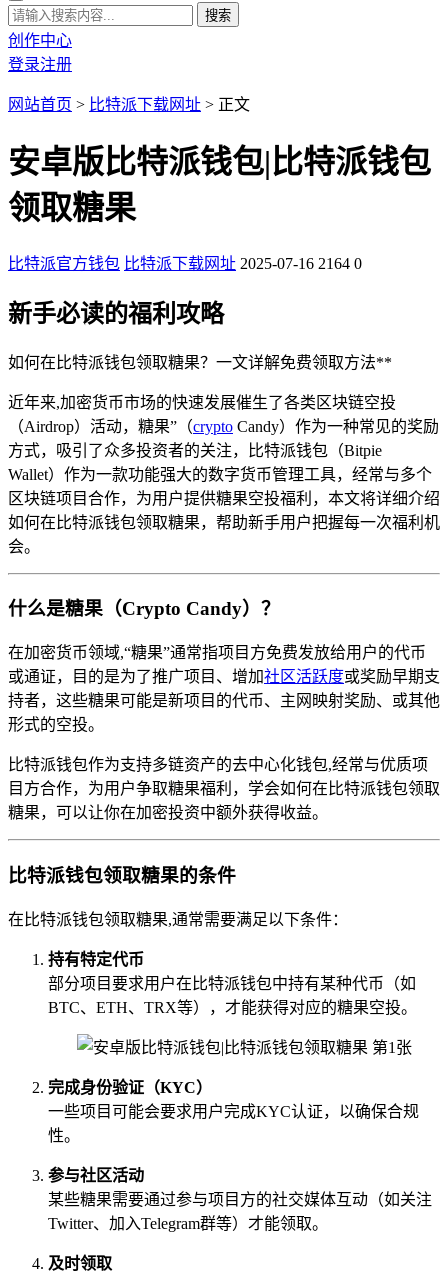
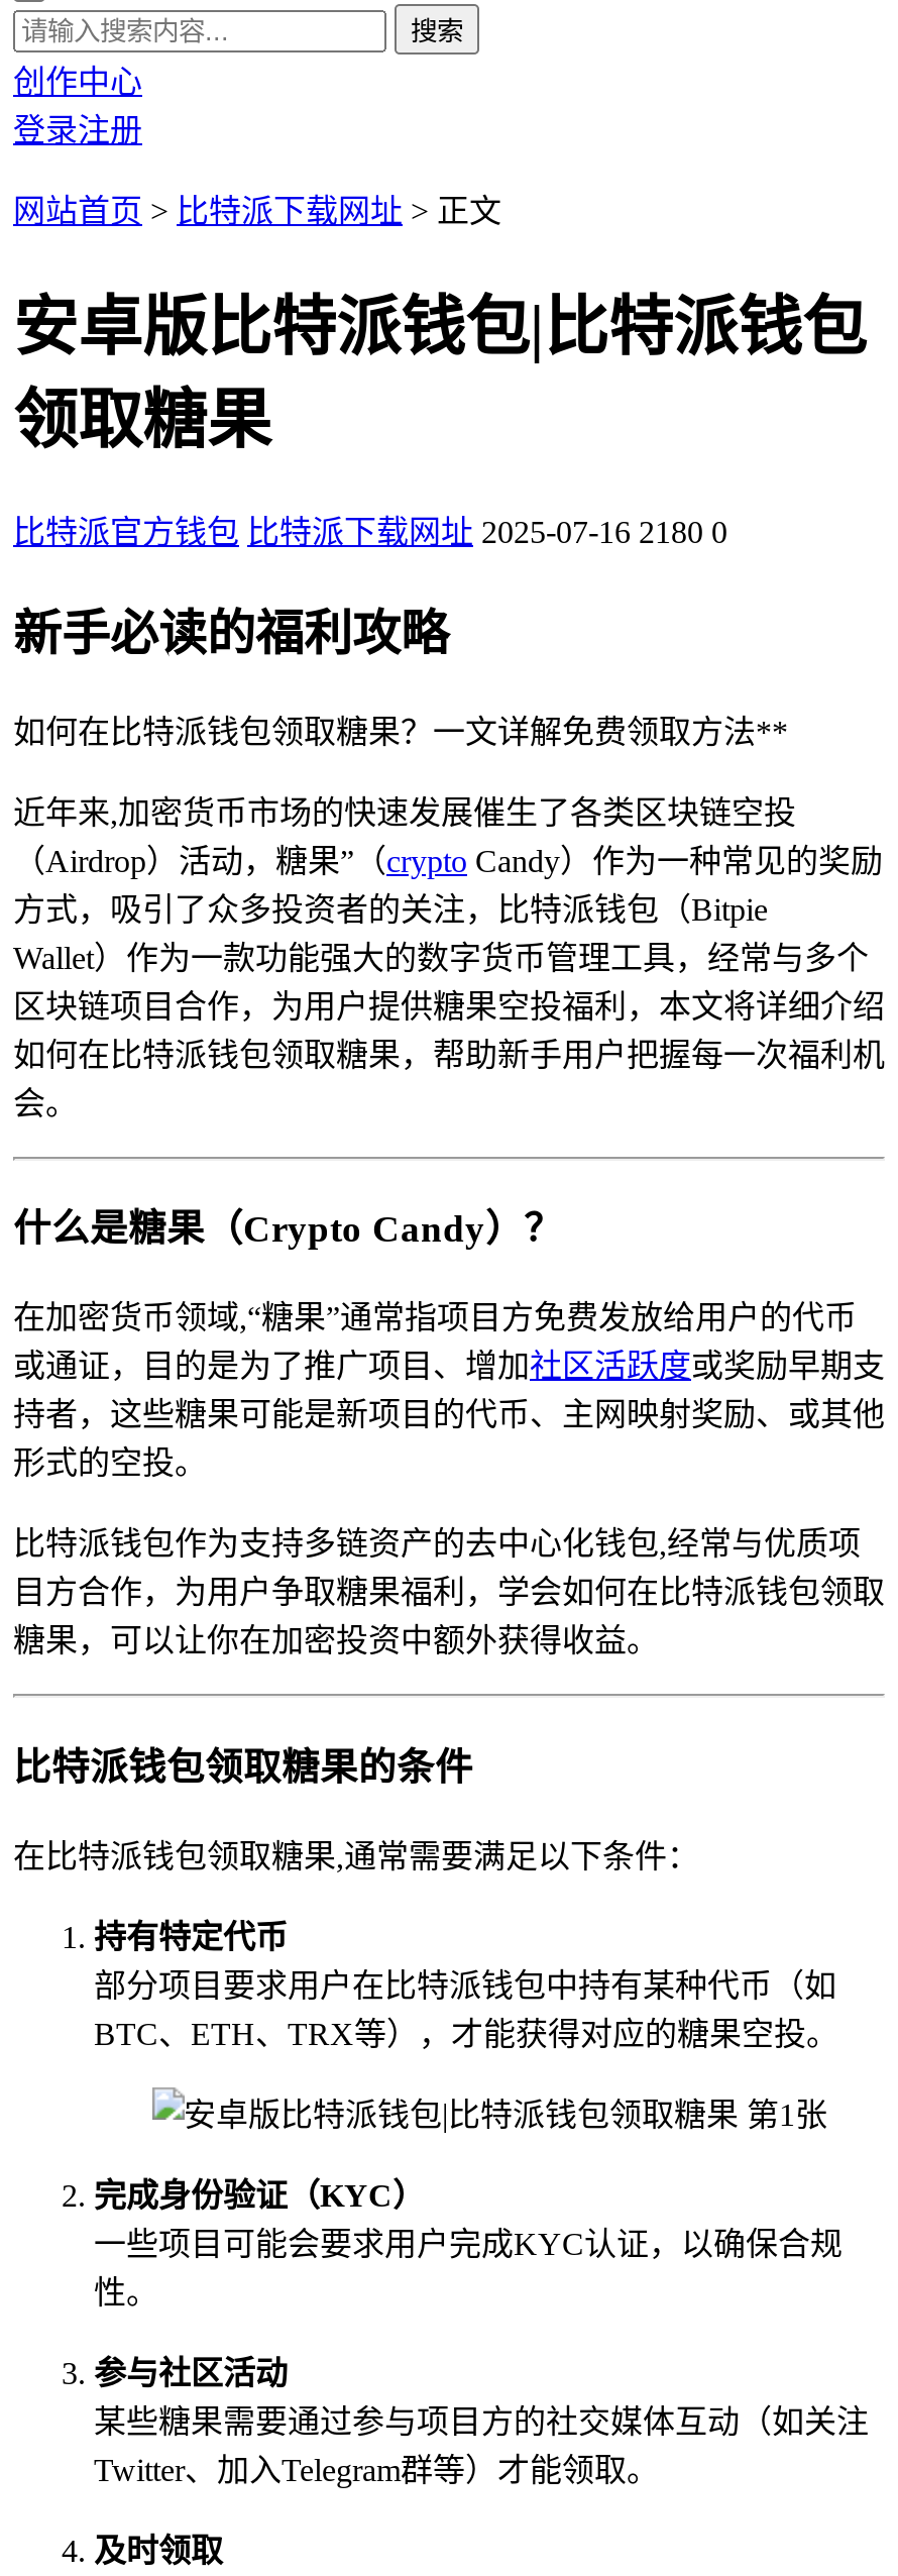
[8,255,362,272] 比特派官方钱包 比特派下载网址 2025-07-16 2164 0 -> [13,515,727,549] 比特派官方钱包 比特派下载网址 2025-07-16 2180 0

